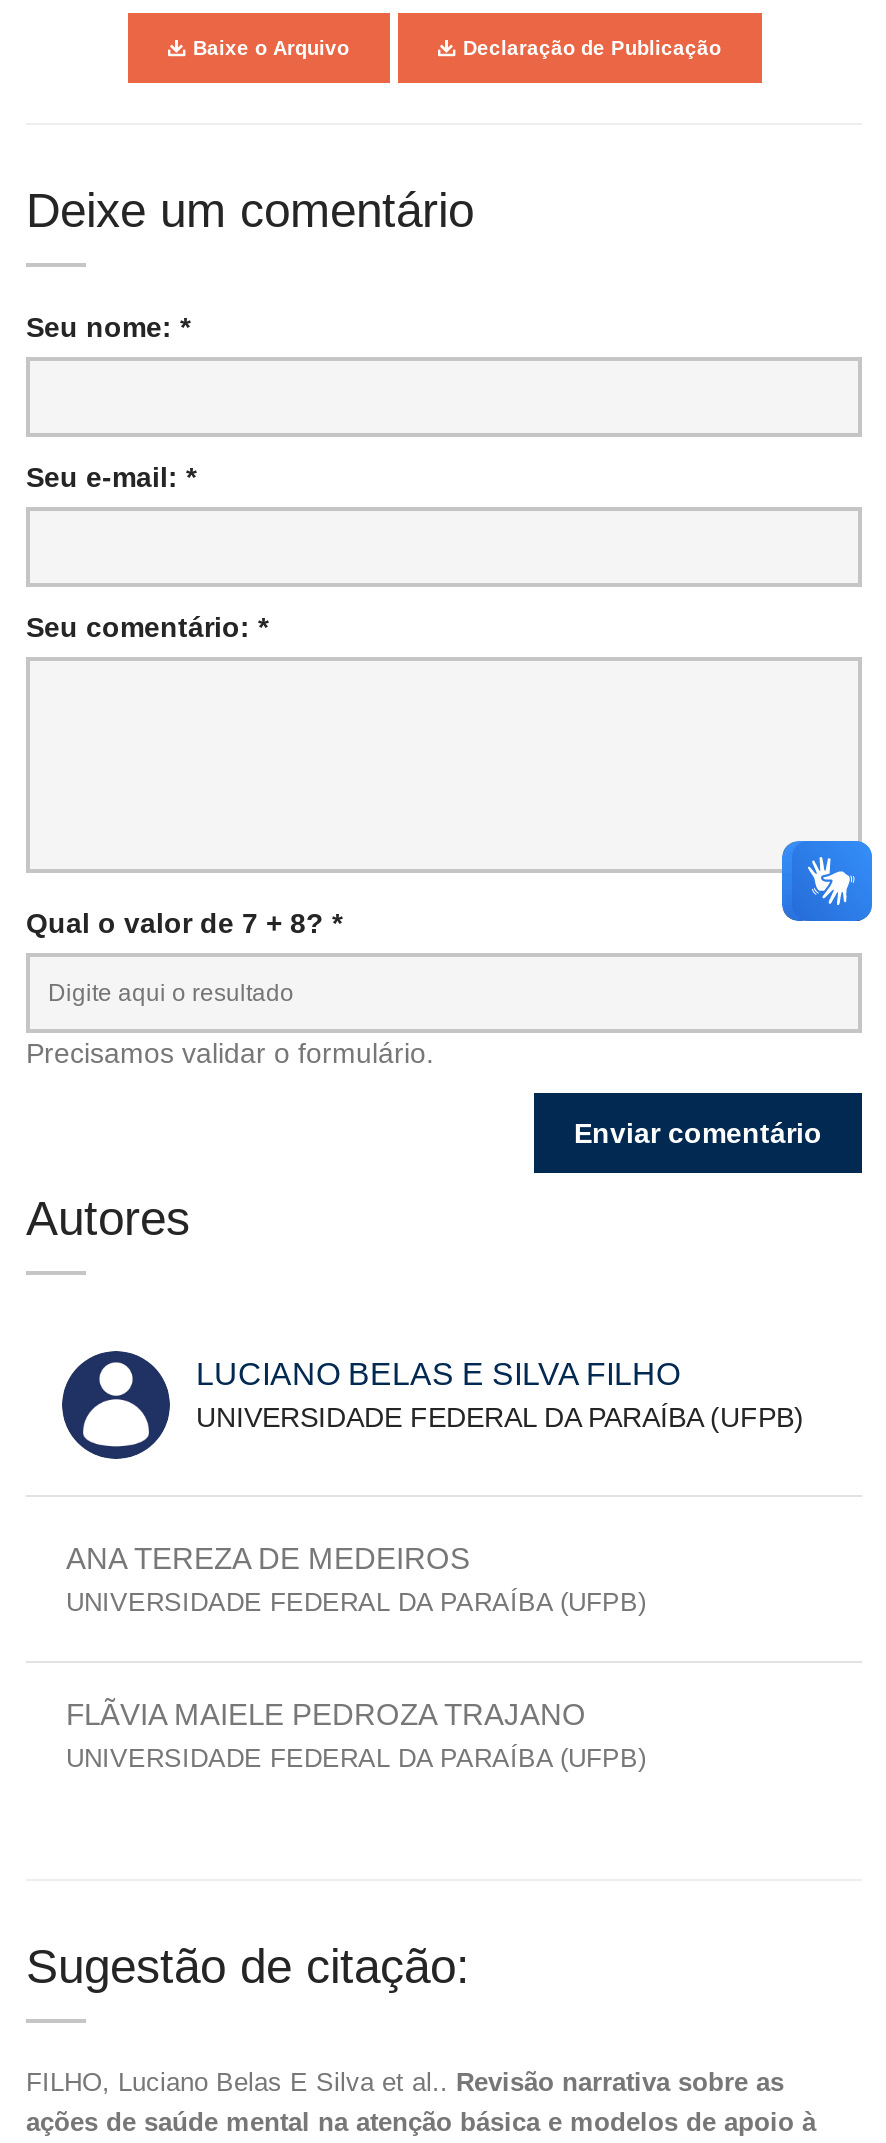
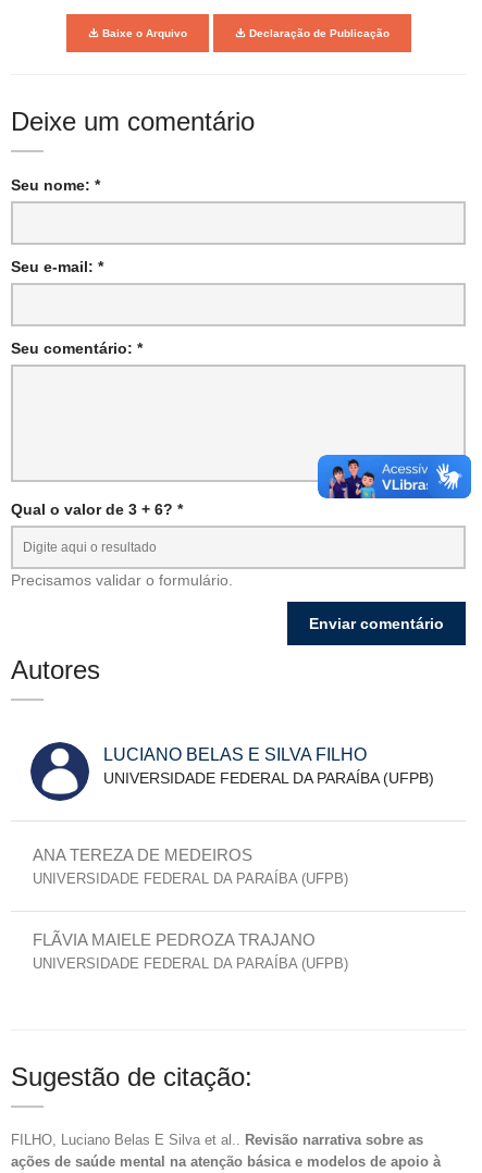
[590,823,874,923] [image] -> [317,454,472,508] [image]
[26,907,342,939] Qual o valor de 7 + 8? * -> [11,500,183,518] Qual o valor de 3 + 6? *

